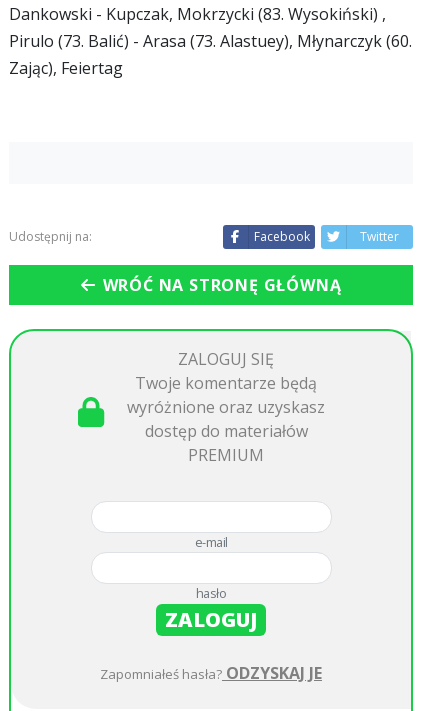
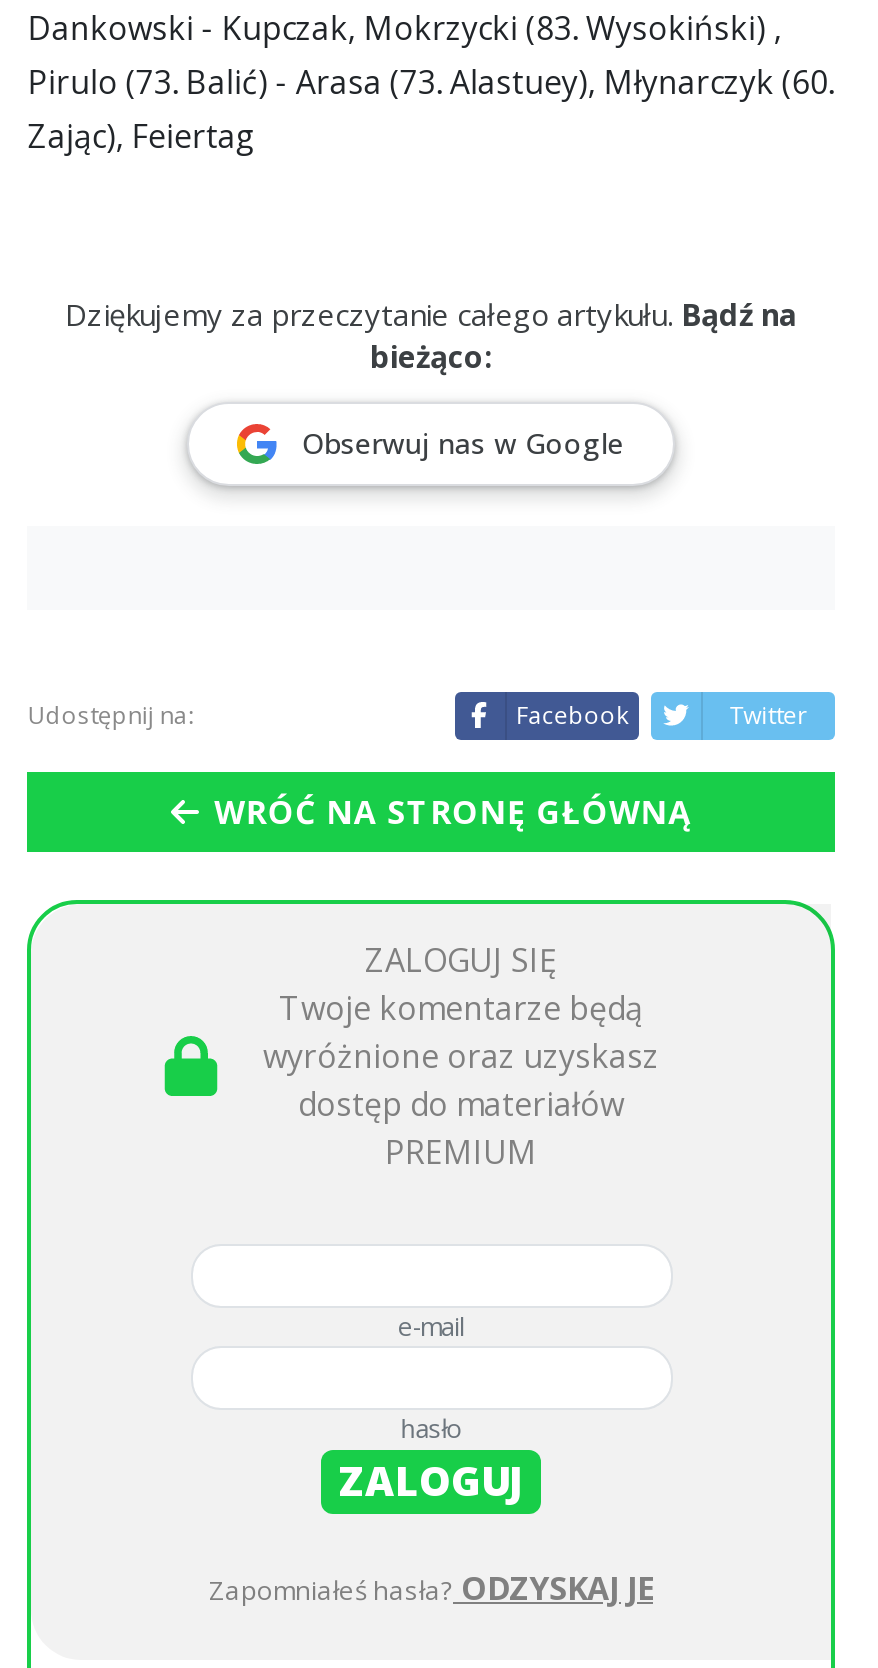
none -> [65,294,797,462] Dziękujemy za przeczytanie całego artykułu. Bądź na | bieżąco: | Obserwuj nas w Google

